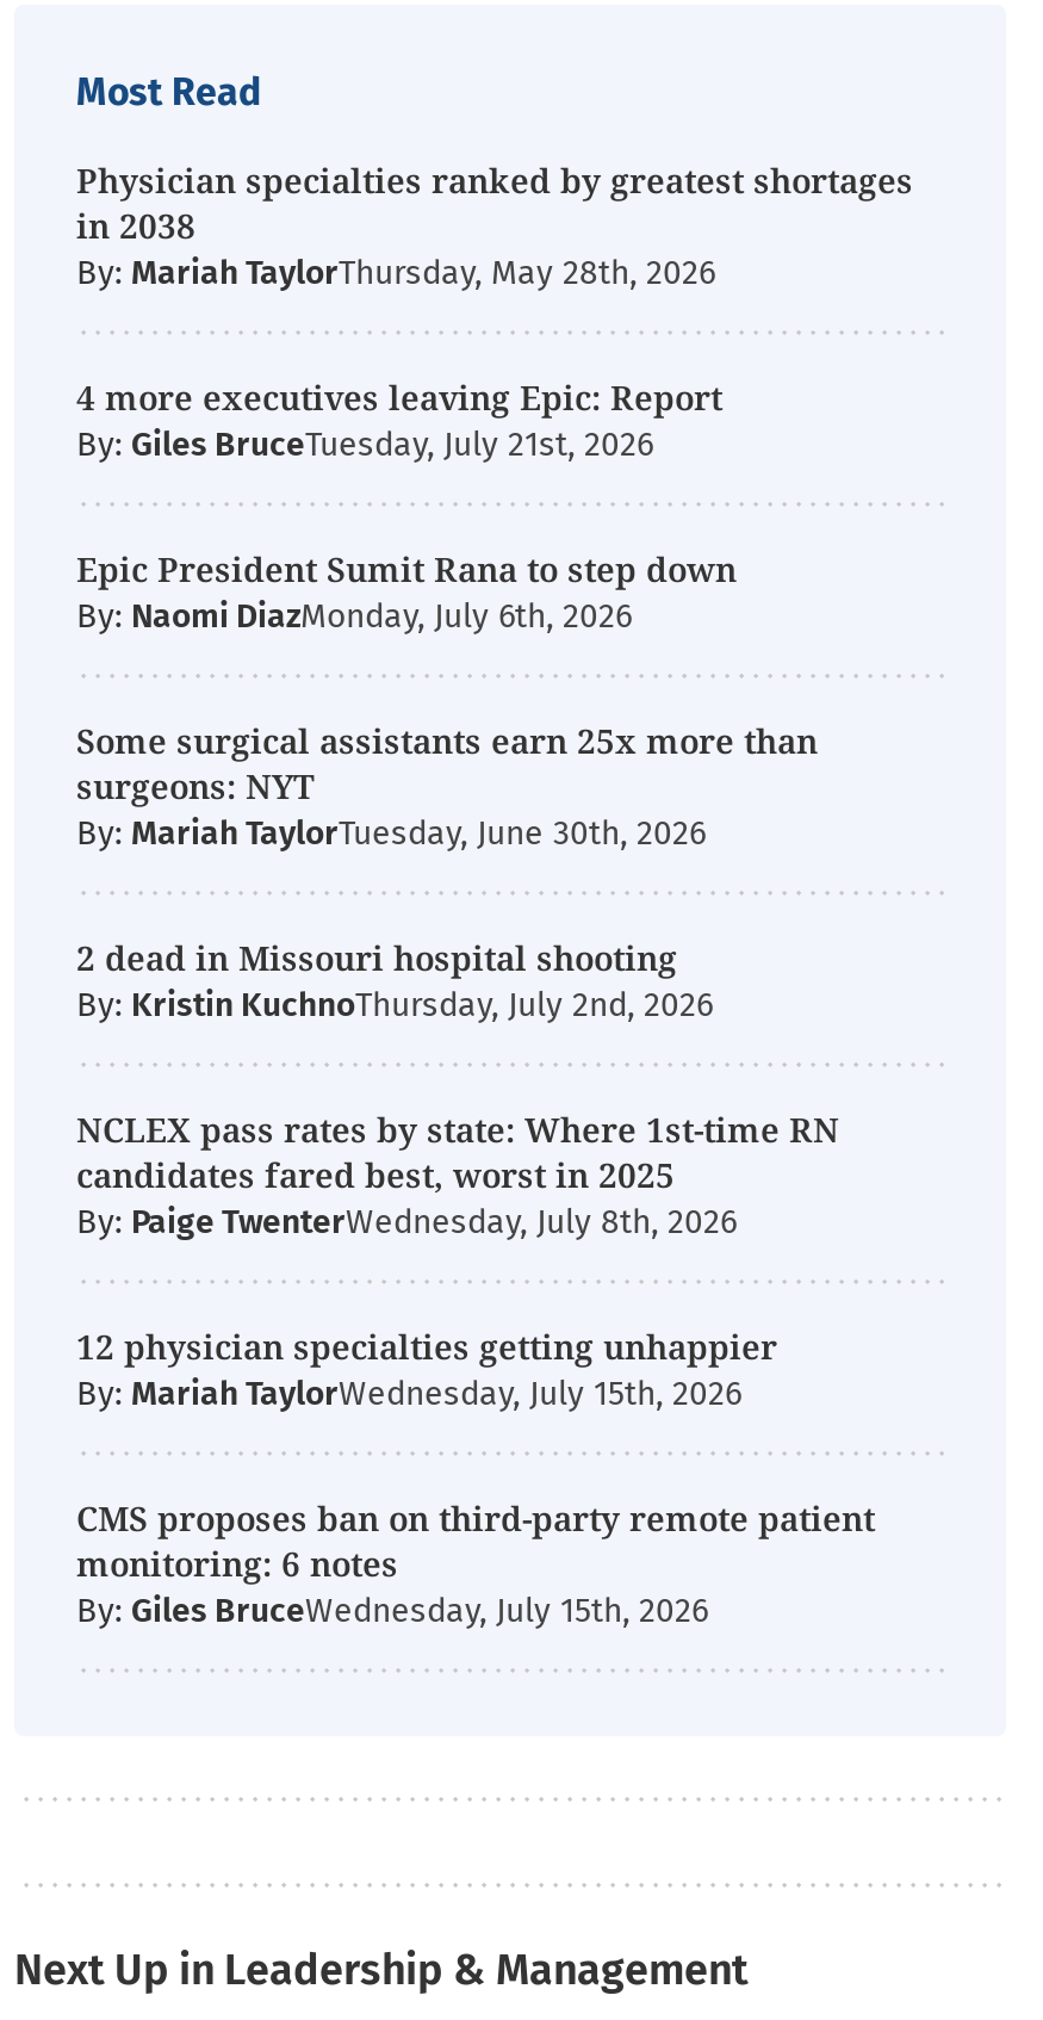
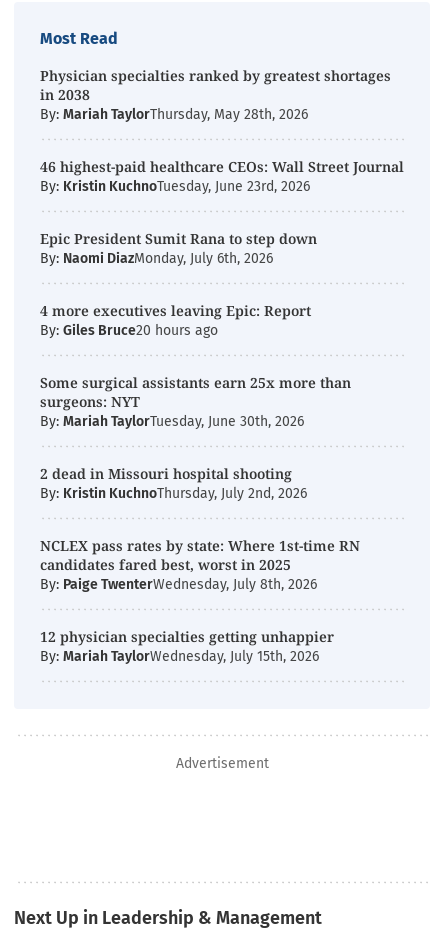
moved [76,374,722,420] -> [40,301,311,320]: 4 more executives leaving Epic: Report
[76,425,653,465] By: Giles BruceTuesday, July 21st, 2026 -> [40,157,404,195] 46 highest-paid healthcare CEOs: Wall Street Journal | By: Kristin KuchnoTuesday, June 23rd, 2026
none -> [40,322,218,339] By: Giles Bruce20 hours ago
[76,1495,875,1631] CMS proposes ban on third-party remote patient | monitoring: 6 notes | By: Giles BruceWednesday, July 15th, 2026 -> [175,755,268,772] Advertisement

